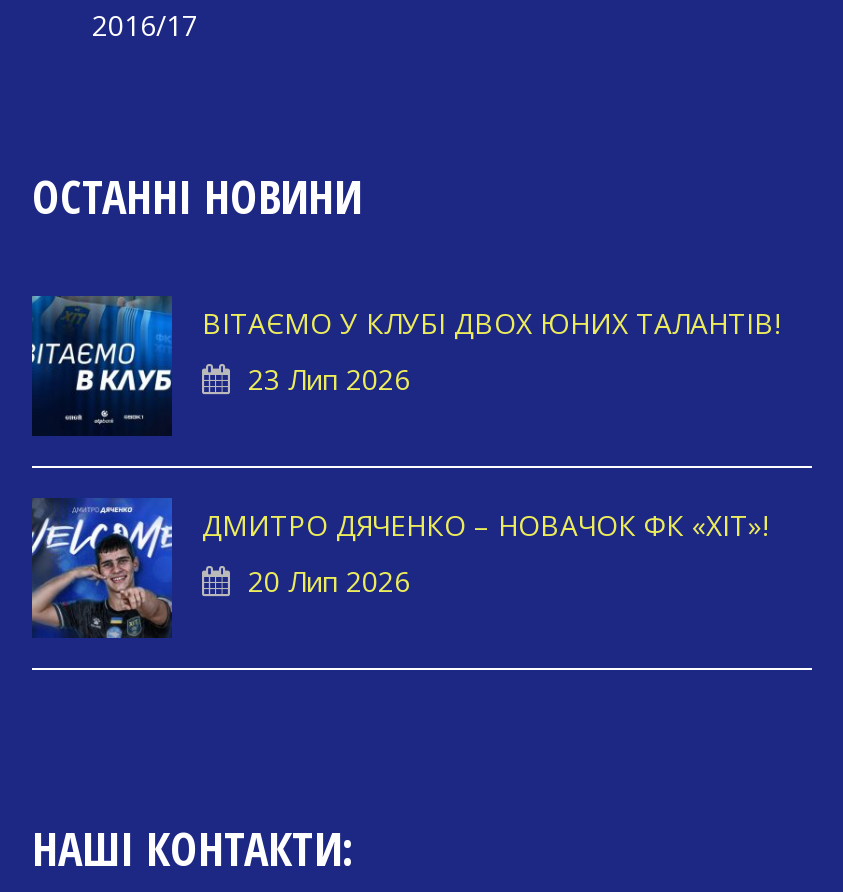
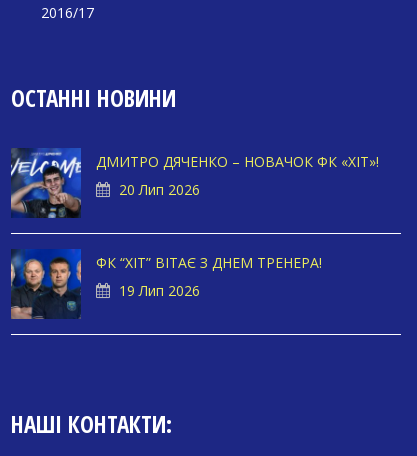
[30,294,780,438] [image] | ВІТАЄМО У КЛУБІ ДВОХ ЮНИХ ТАЛАНТІВ! | 23 Лип 2026 -> none
moved [28,496,768,642] -> [9,147,379,220]: [image] | ДМИТРО ДЯЧЕНКО – НОВАЧОК ФК «ХІТ»! | 20 Лип 2026
none -> [10,249,322,320] [image] | ФК “ХІТ” ВІТАЄ З ДНЕМ ТРЕНЕРА! | 19 Лип 2026

